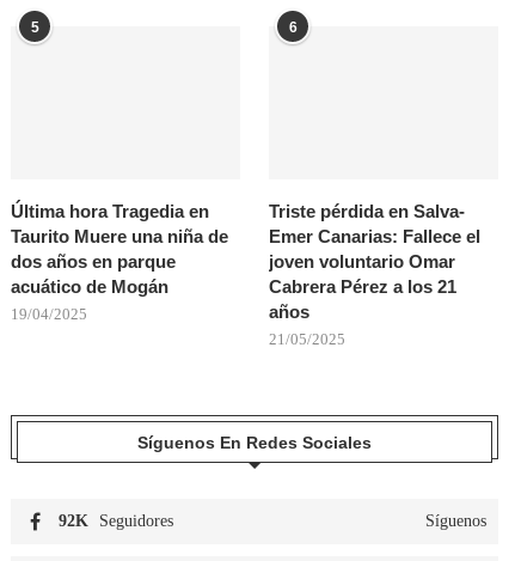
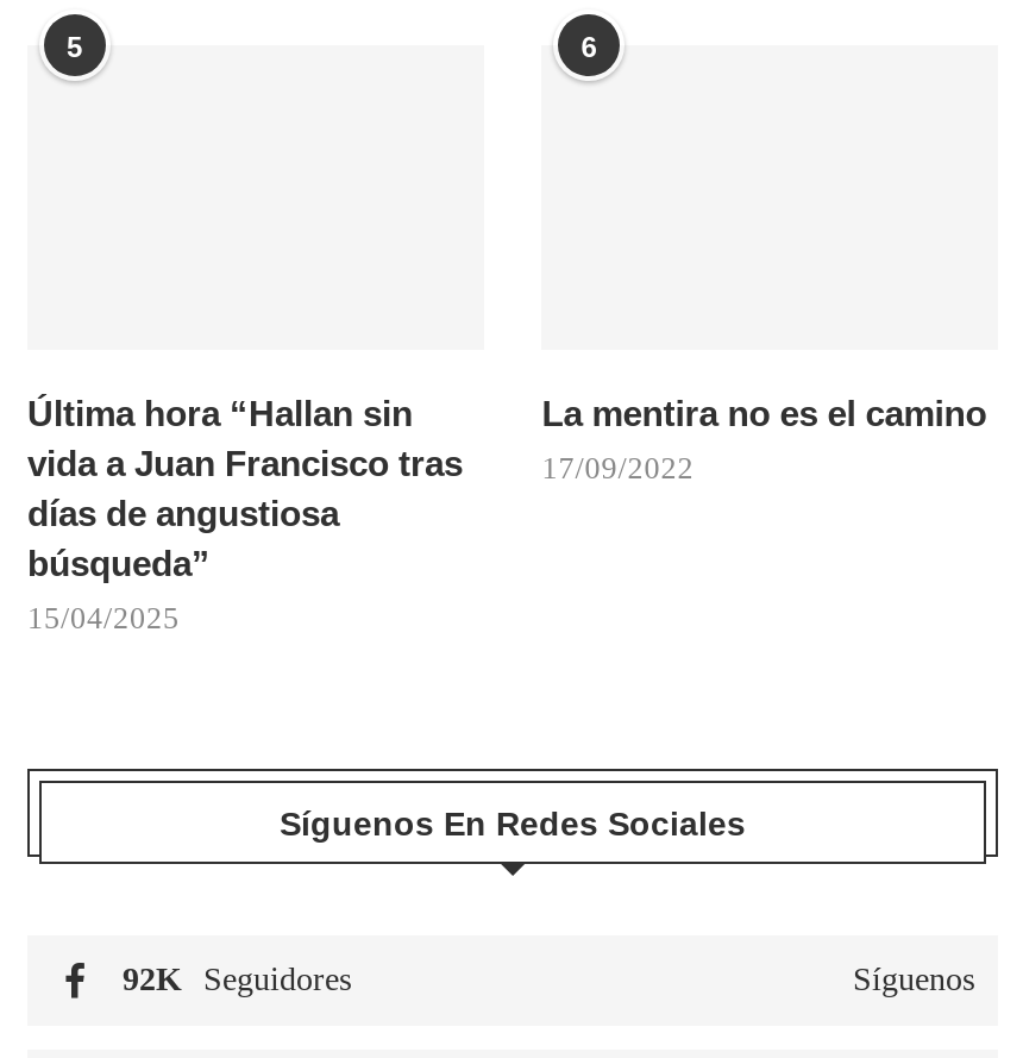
[11,201,228,323] Última hora Tragedia en | Taurito Muere una niña de | dos años en parque | acuático de Mogán | 19/04/2025 -> [27,393,463,636] Última hora “Hallan sin | vida a Juan Francisco tras | días de angustiosa | búsqueda” | 15/04/2025
[269,201,481,348] Triste pérdida en Salva- | Emer Canarias: Fallece el | joven voluntario Omar | Cabrera Pérez a los 21 | años | 21/05/2025 -> [542,393,987,486] La mentira no es el camino | 17/09/2022

